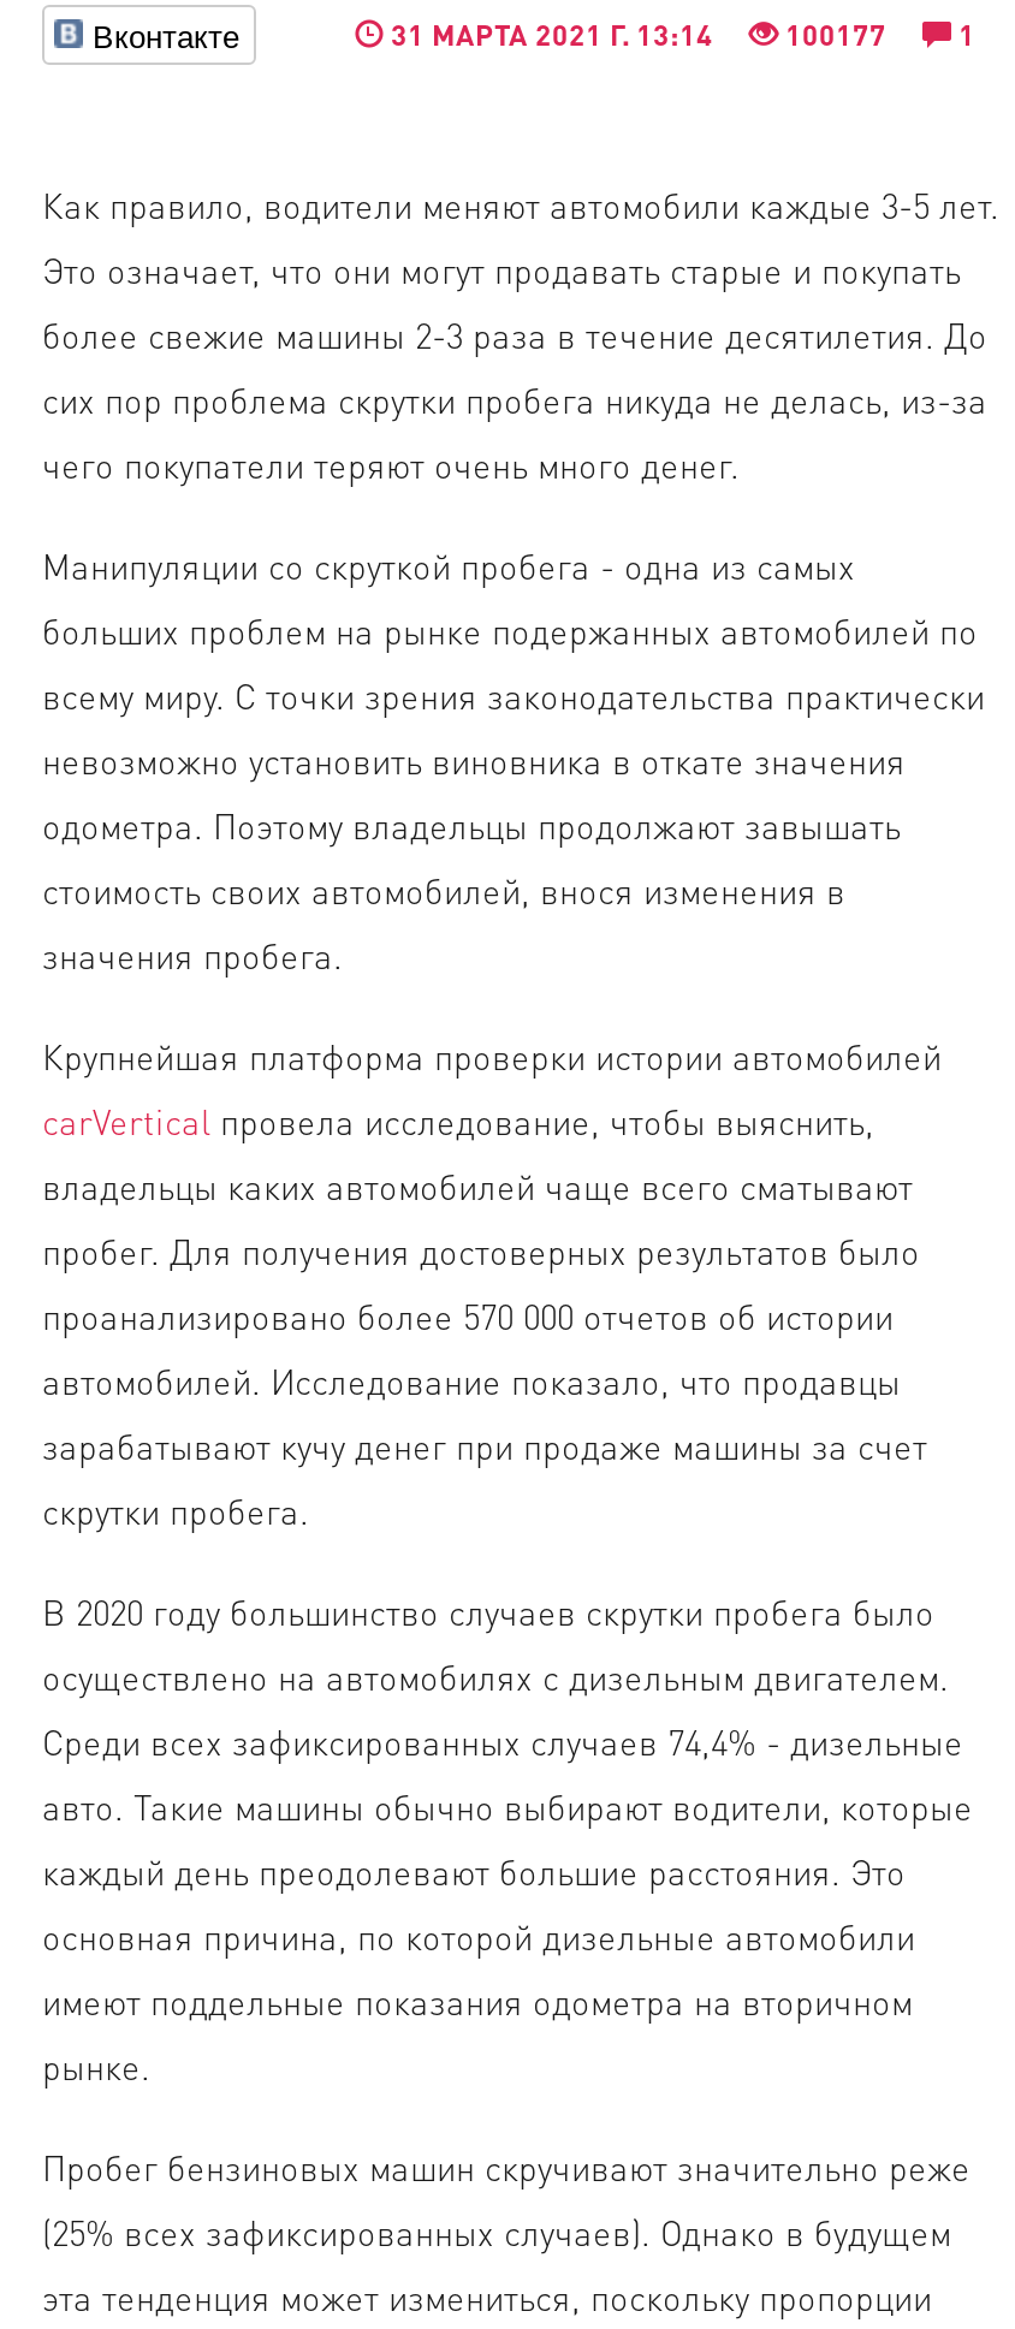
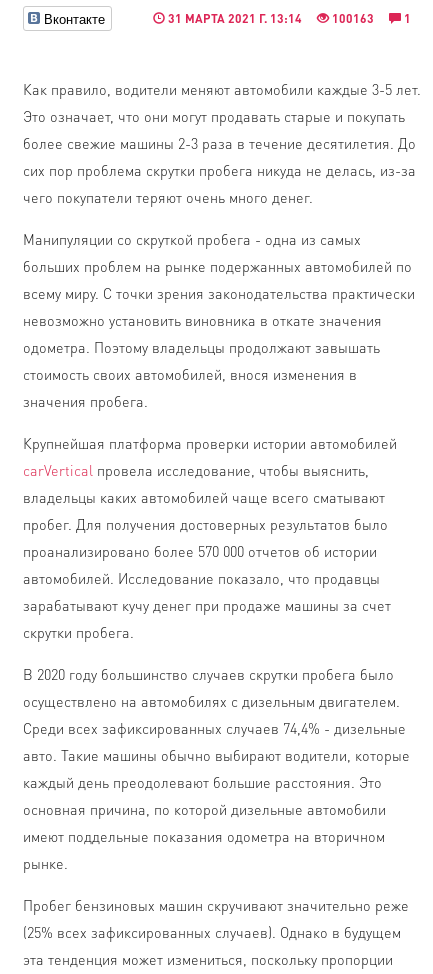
[384,16,975,52] 31 МАРТА 2021 Г. 13:14 100177 1 -> [165,11,411,26] 31 МАРТА 2021 Г. 13:14 100163 1

